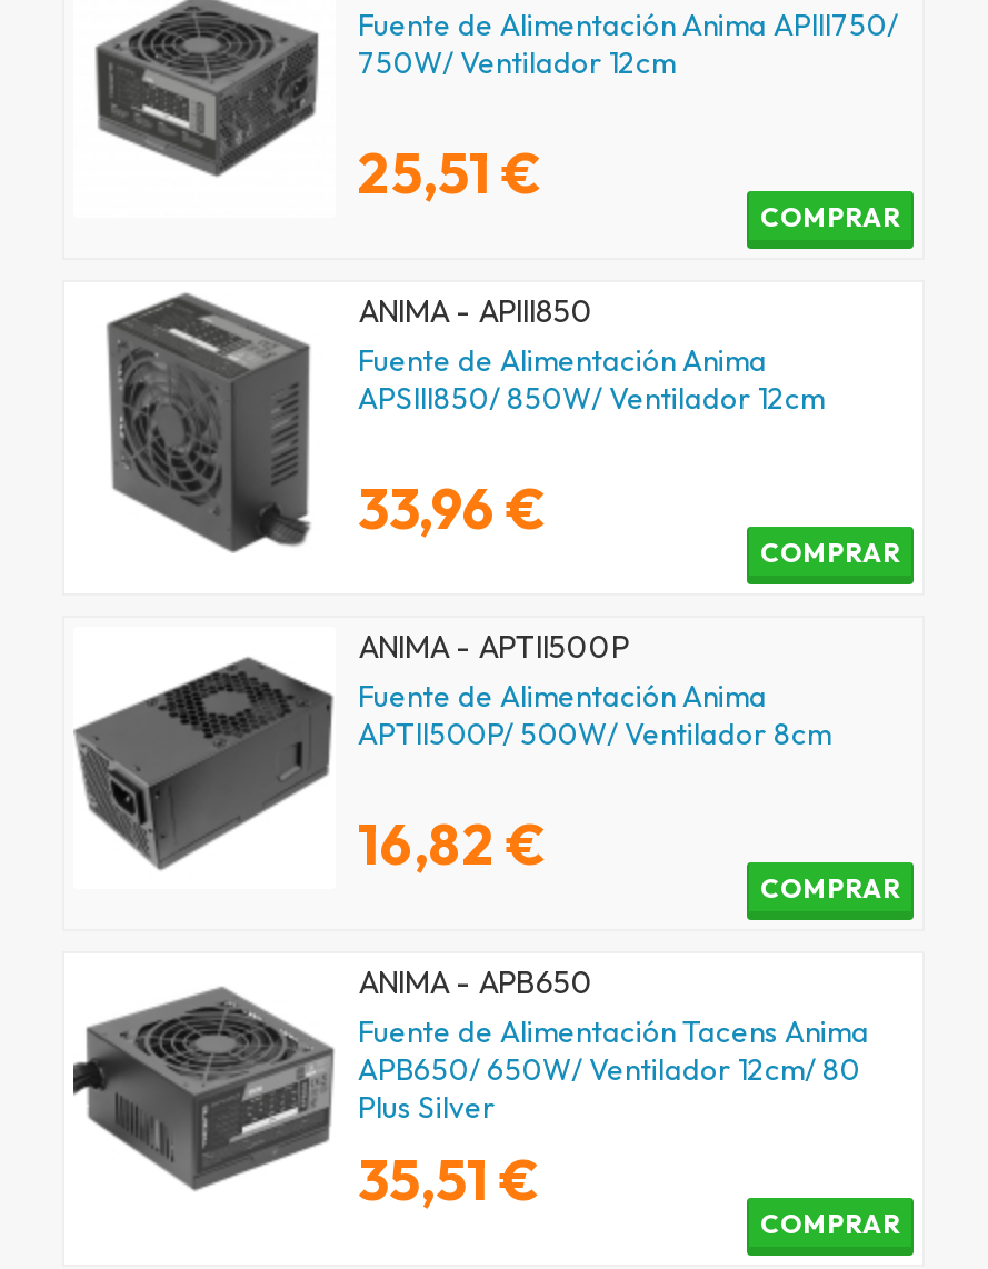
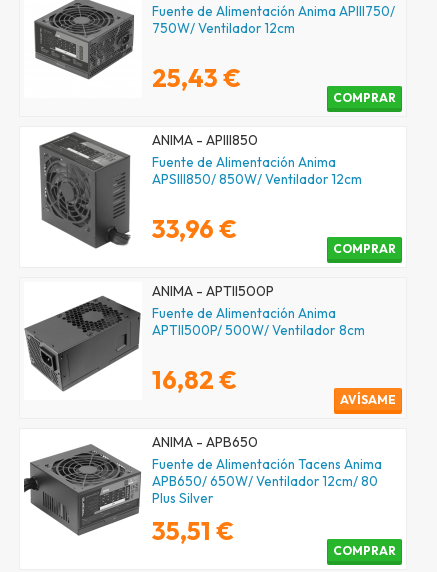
[358,137,542,208] 25,51 € -> [152,62,241,94] 25,43 €
[760,871,900,904] COMPRAR -> [340,392,396,407] AVÍSAME

